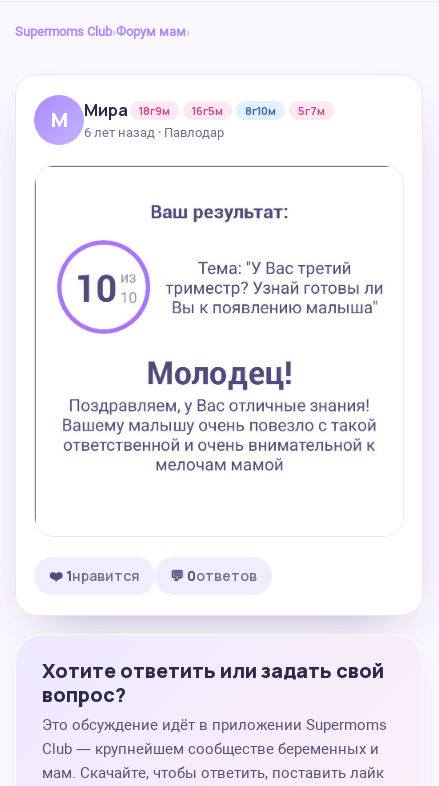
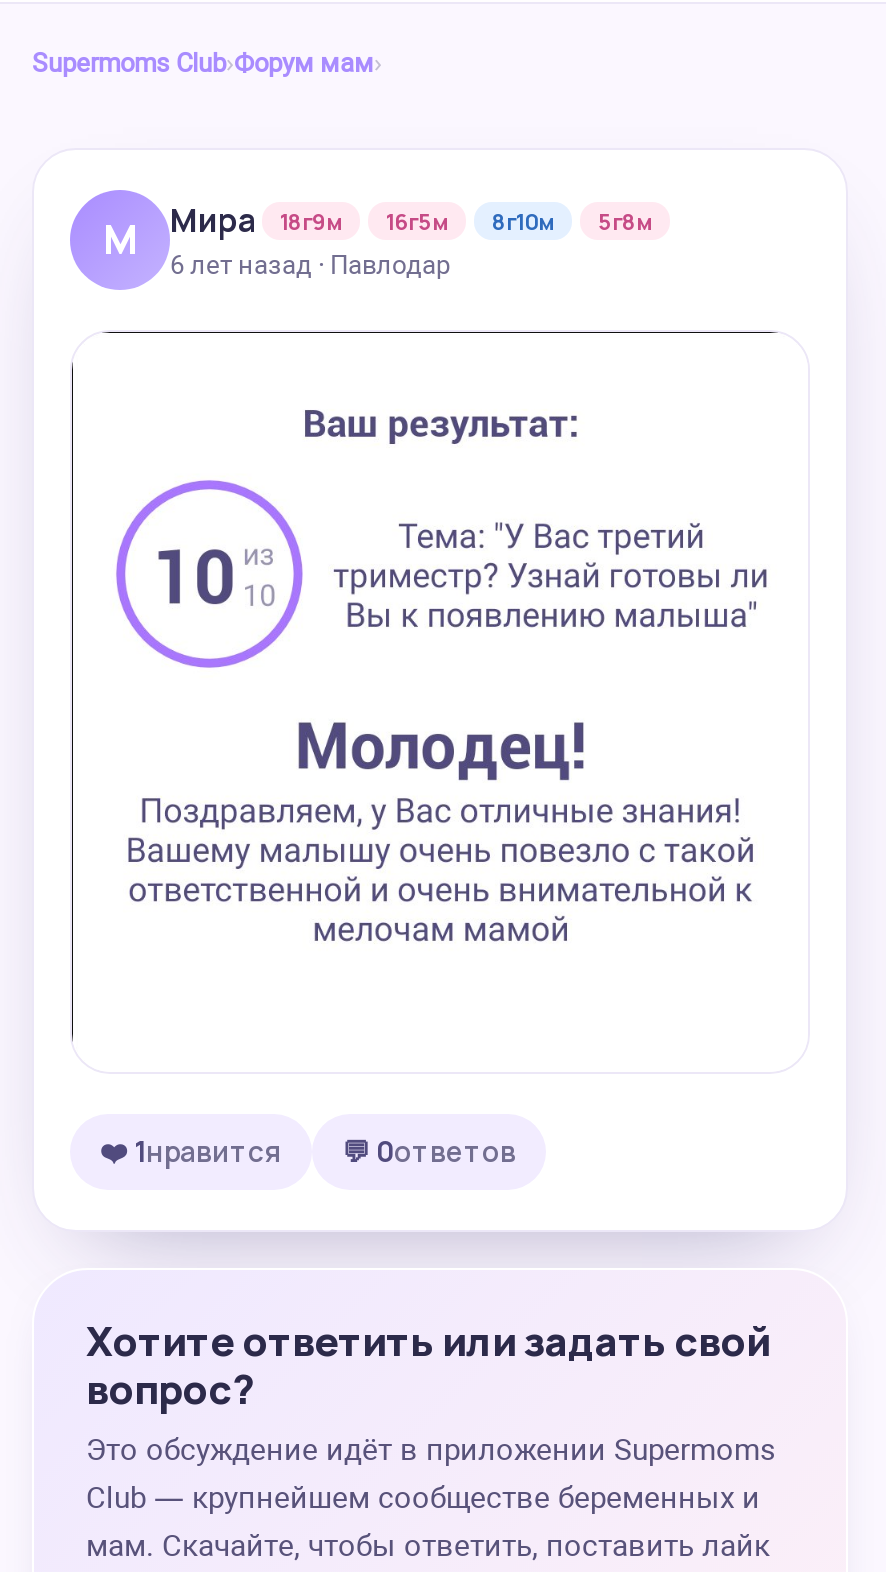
[50,98,325,139] М Мира 6 лет назад · Павлодар 18г9м 16г5м 8г10м 5г7м -> [103,197,652,279] М Мира 6 лет назад · Павлодар 18г9м 16г5м 8г10м 5г8м

